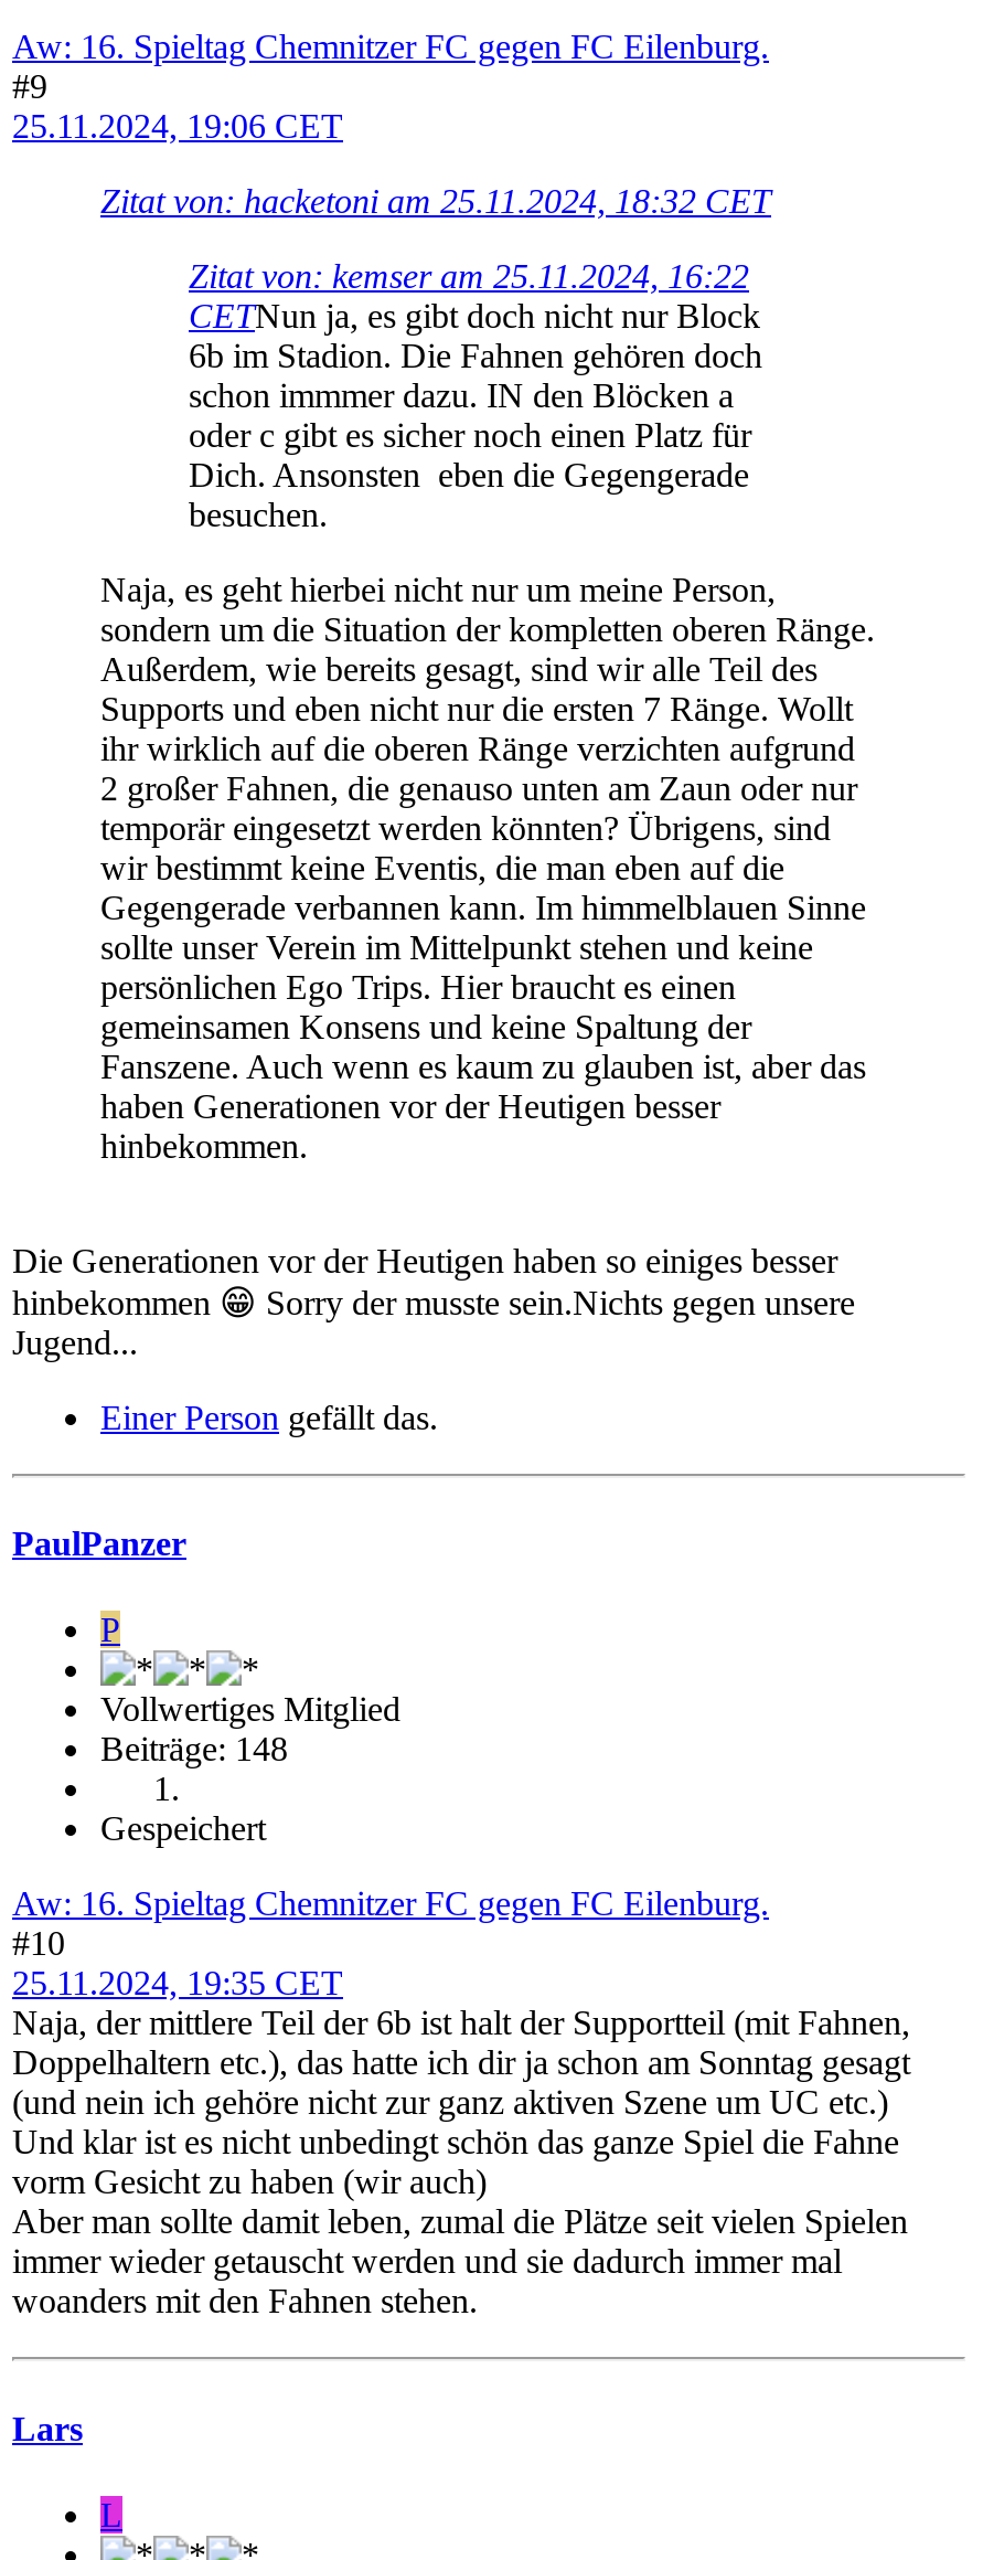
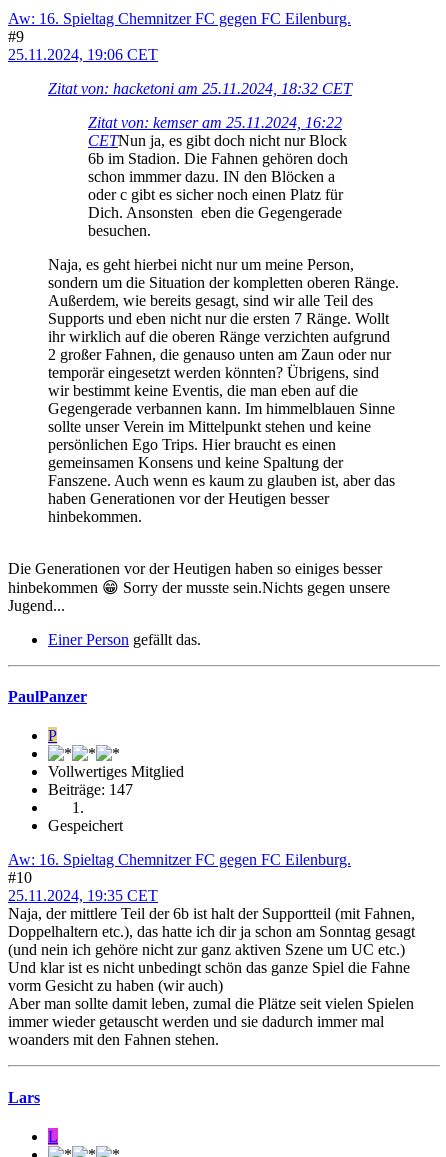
[100,1731,288,1768] Beiträge: 148 -> [48,781,133,798] Beiträge: 147

